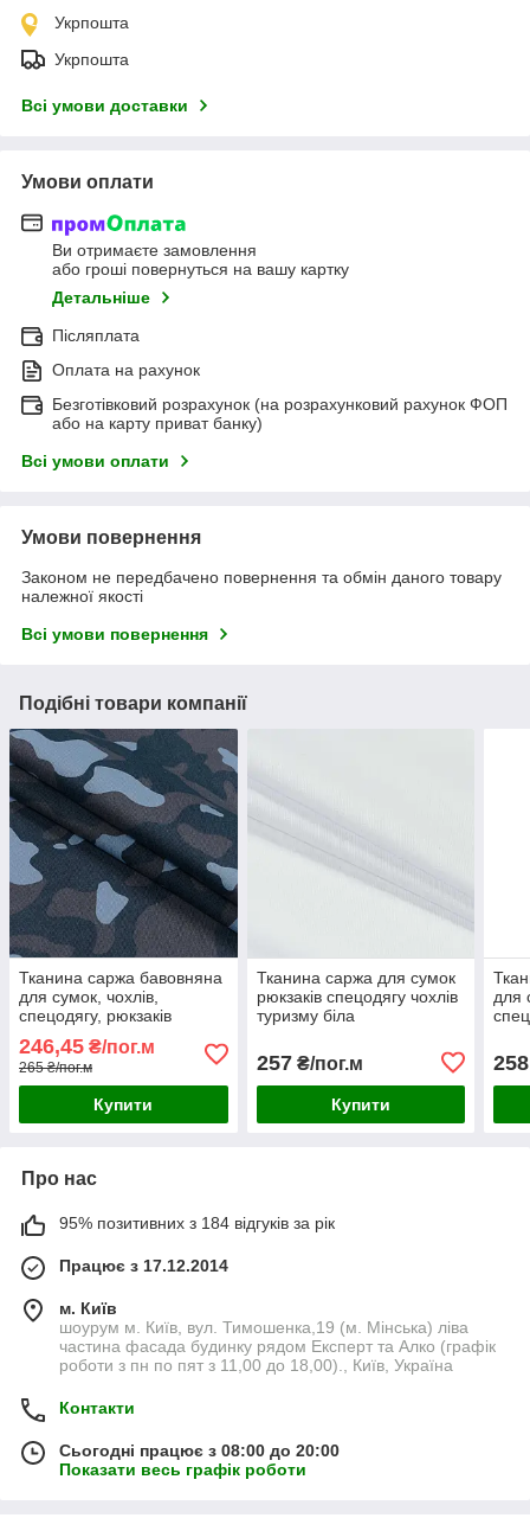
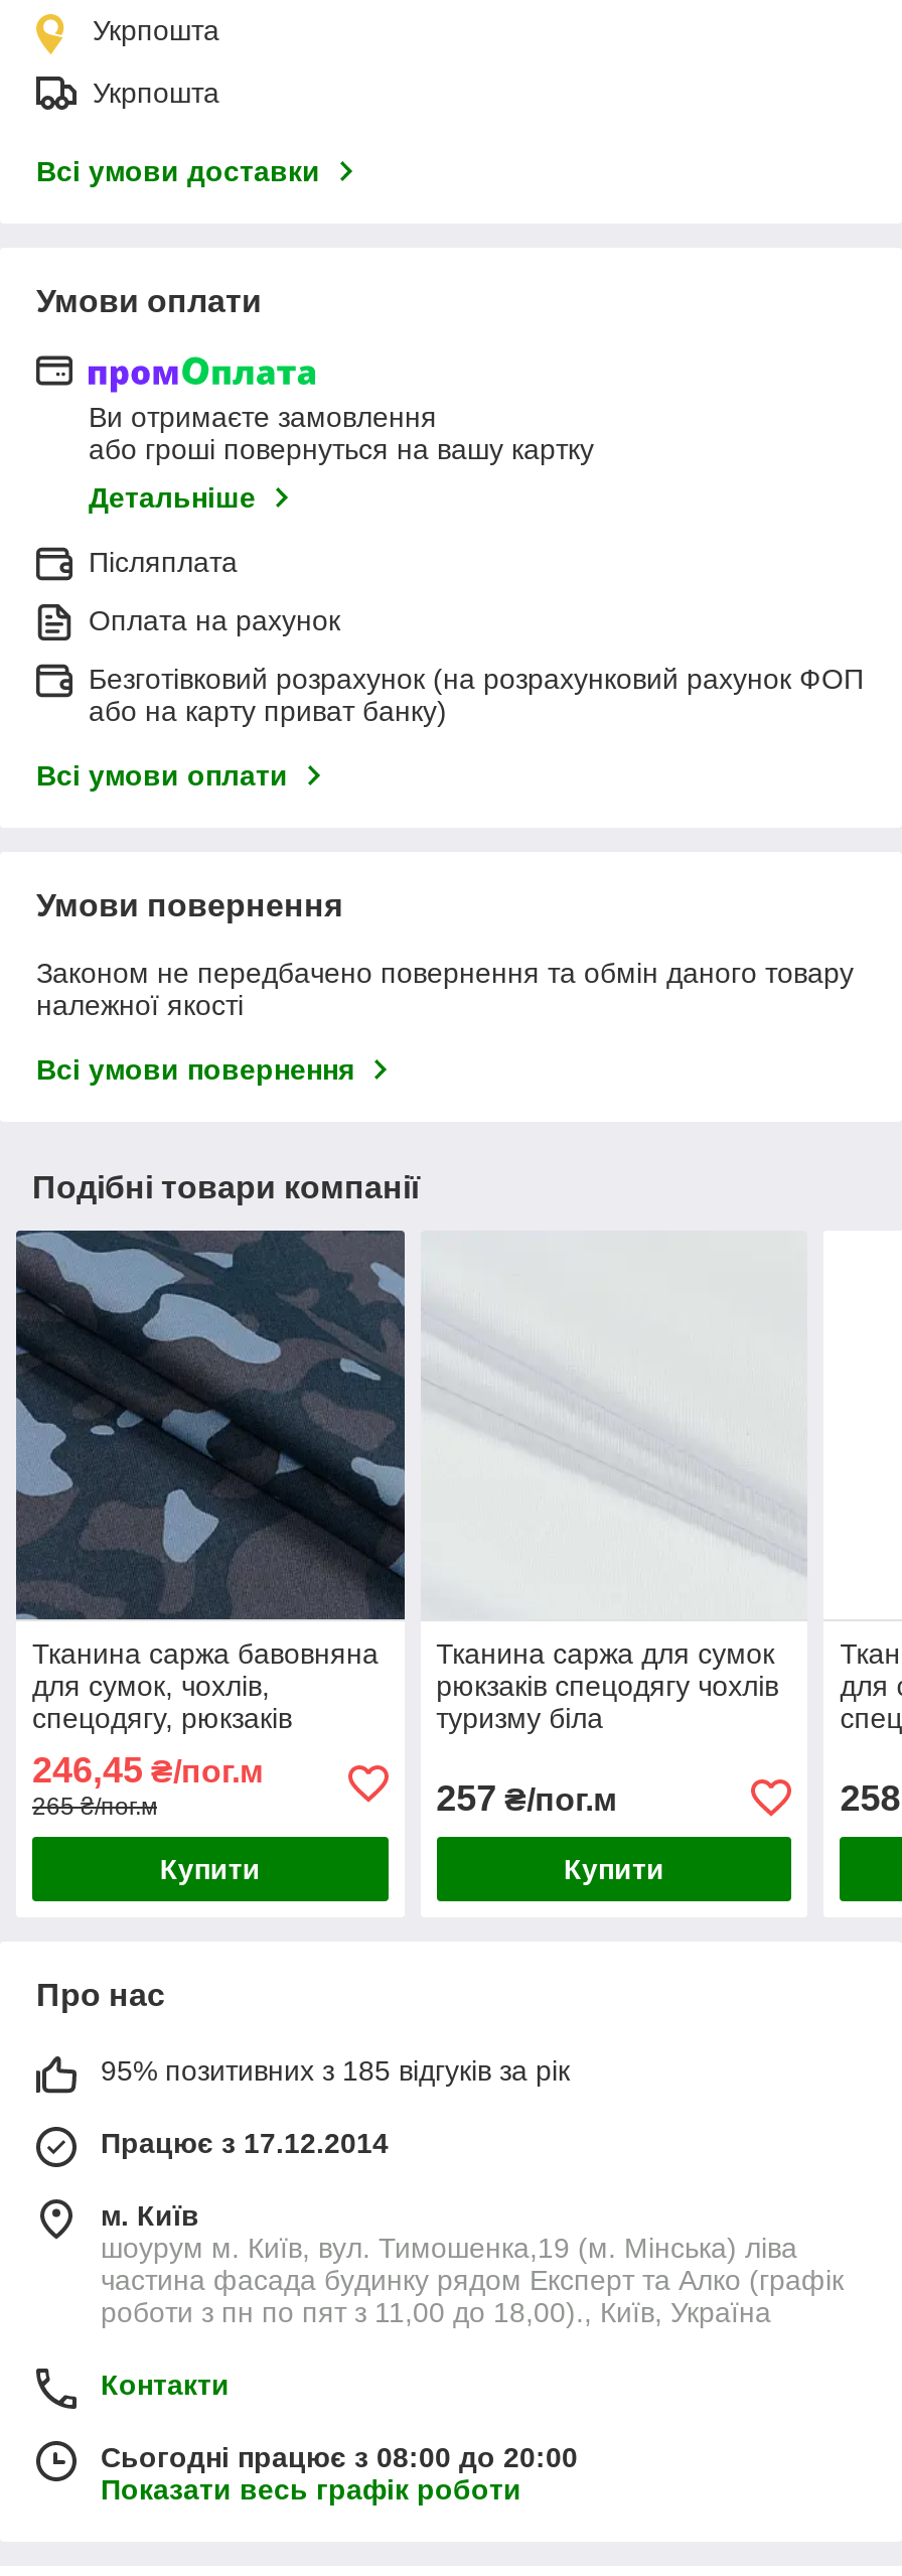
[59,1213,335,1232] 95% позитивних з 184 відгуків за рік -> [101,2054,570,2086] 95% позитивних з 185 відгуків за рік

